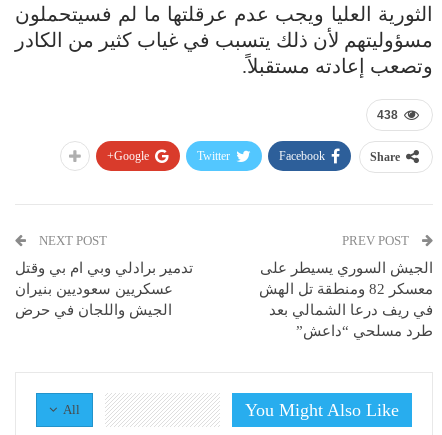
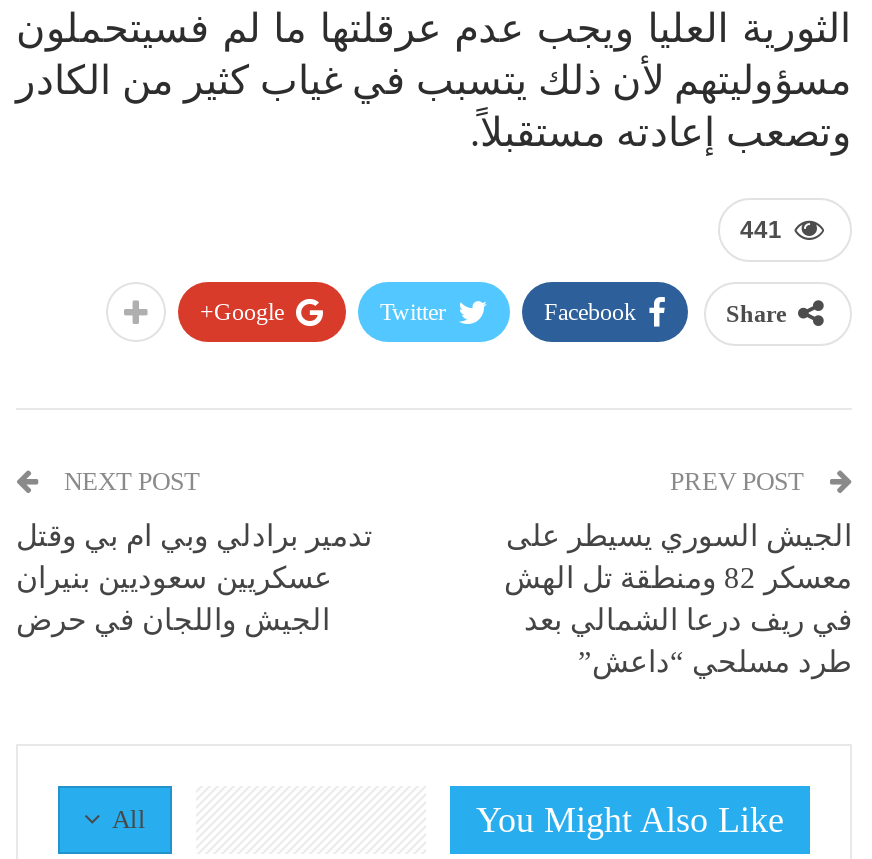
[377,108,398,122] 438 -> [740,216,782,244] 441

